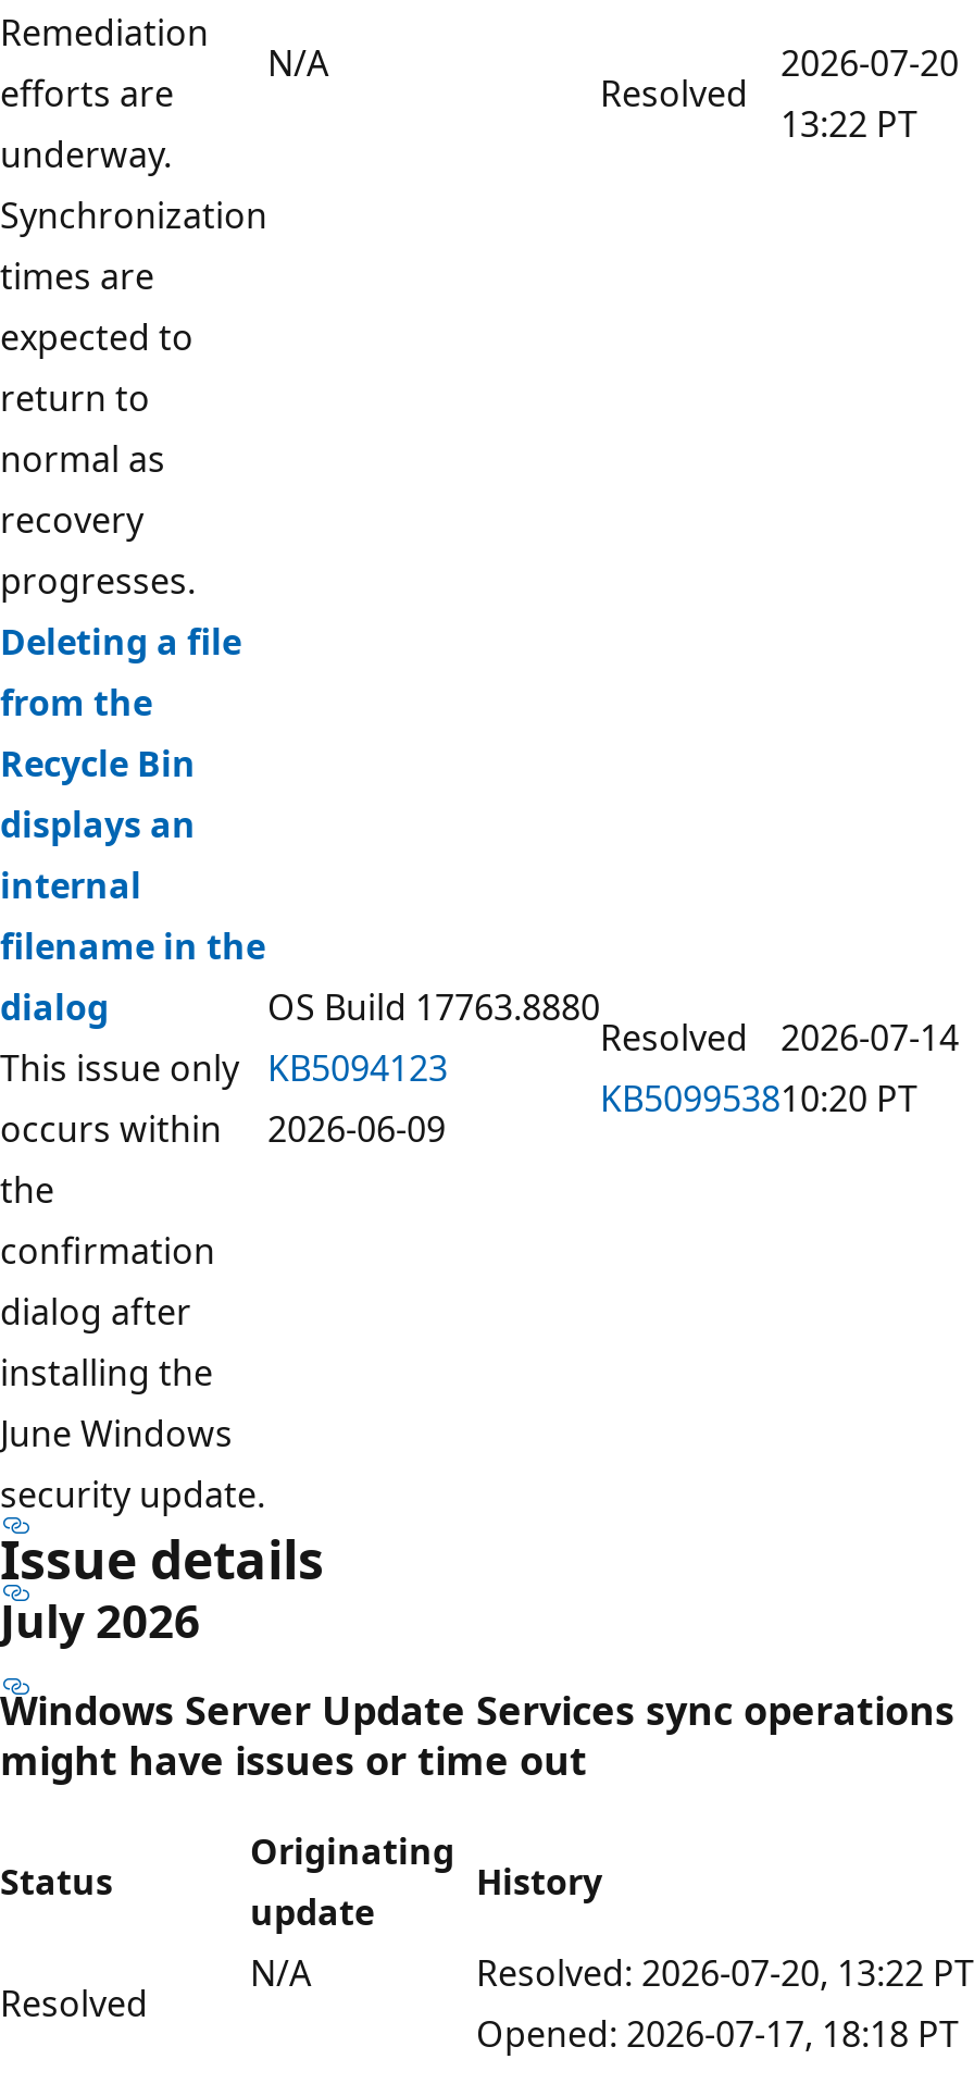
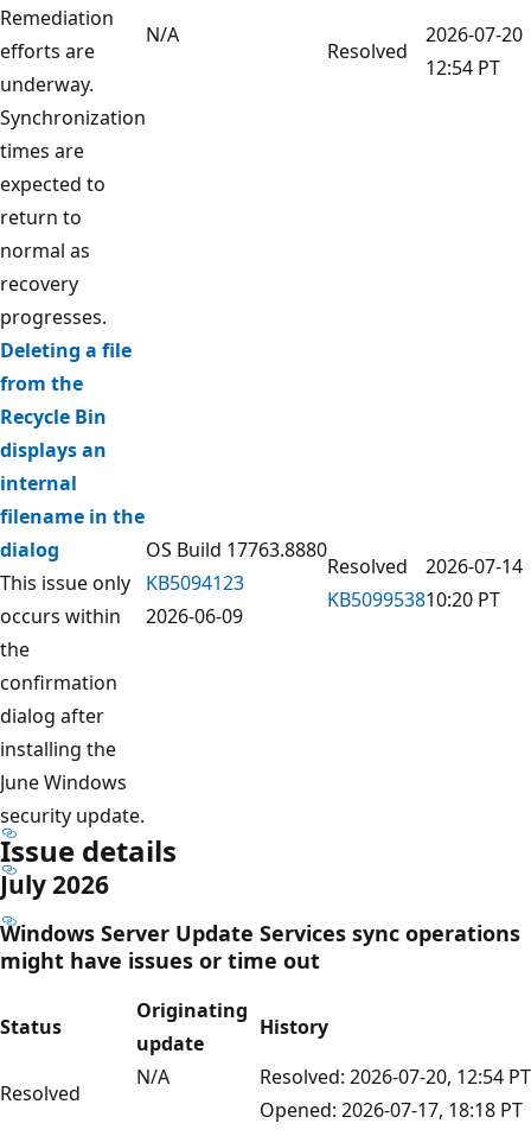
[781,99,917,147] 13:22 PT -> [426,54,500,80] 12:54 PT
[476,1948,974,1996] Resolved: 2026-07-20, 13:22 PT -> [260,1063,531,1089] Resolved: 2026-07-20, 12:54 PT

